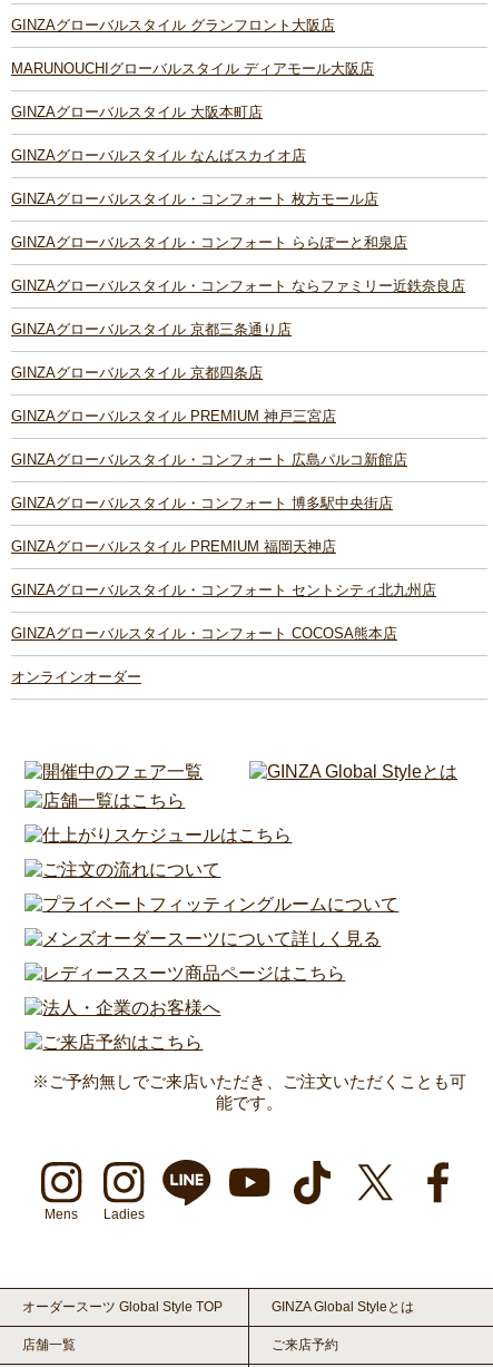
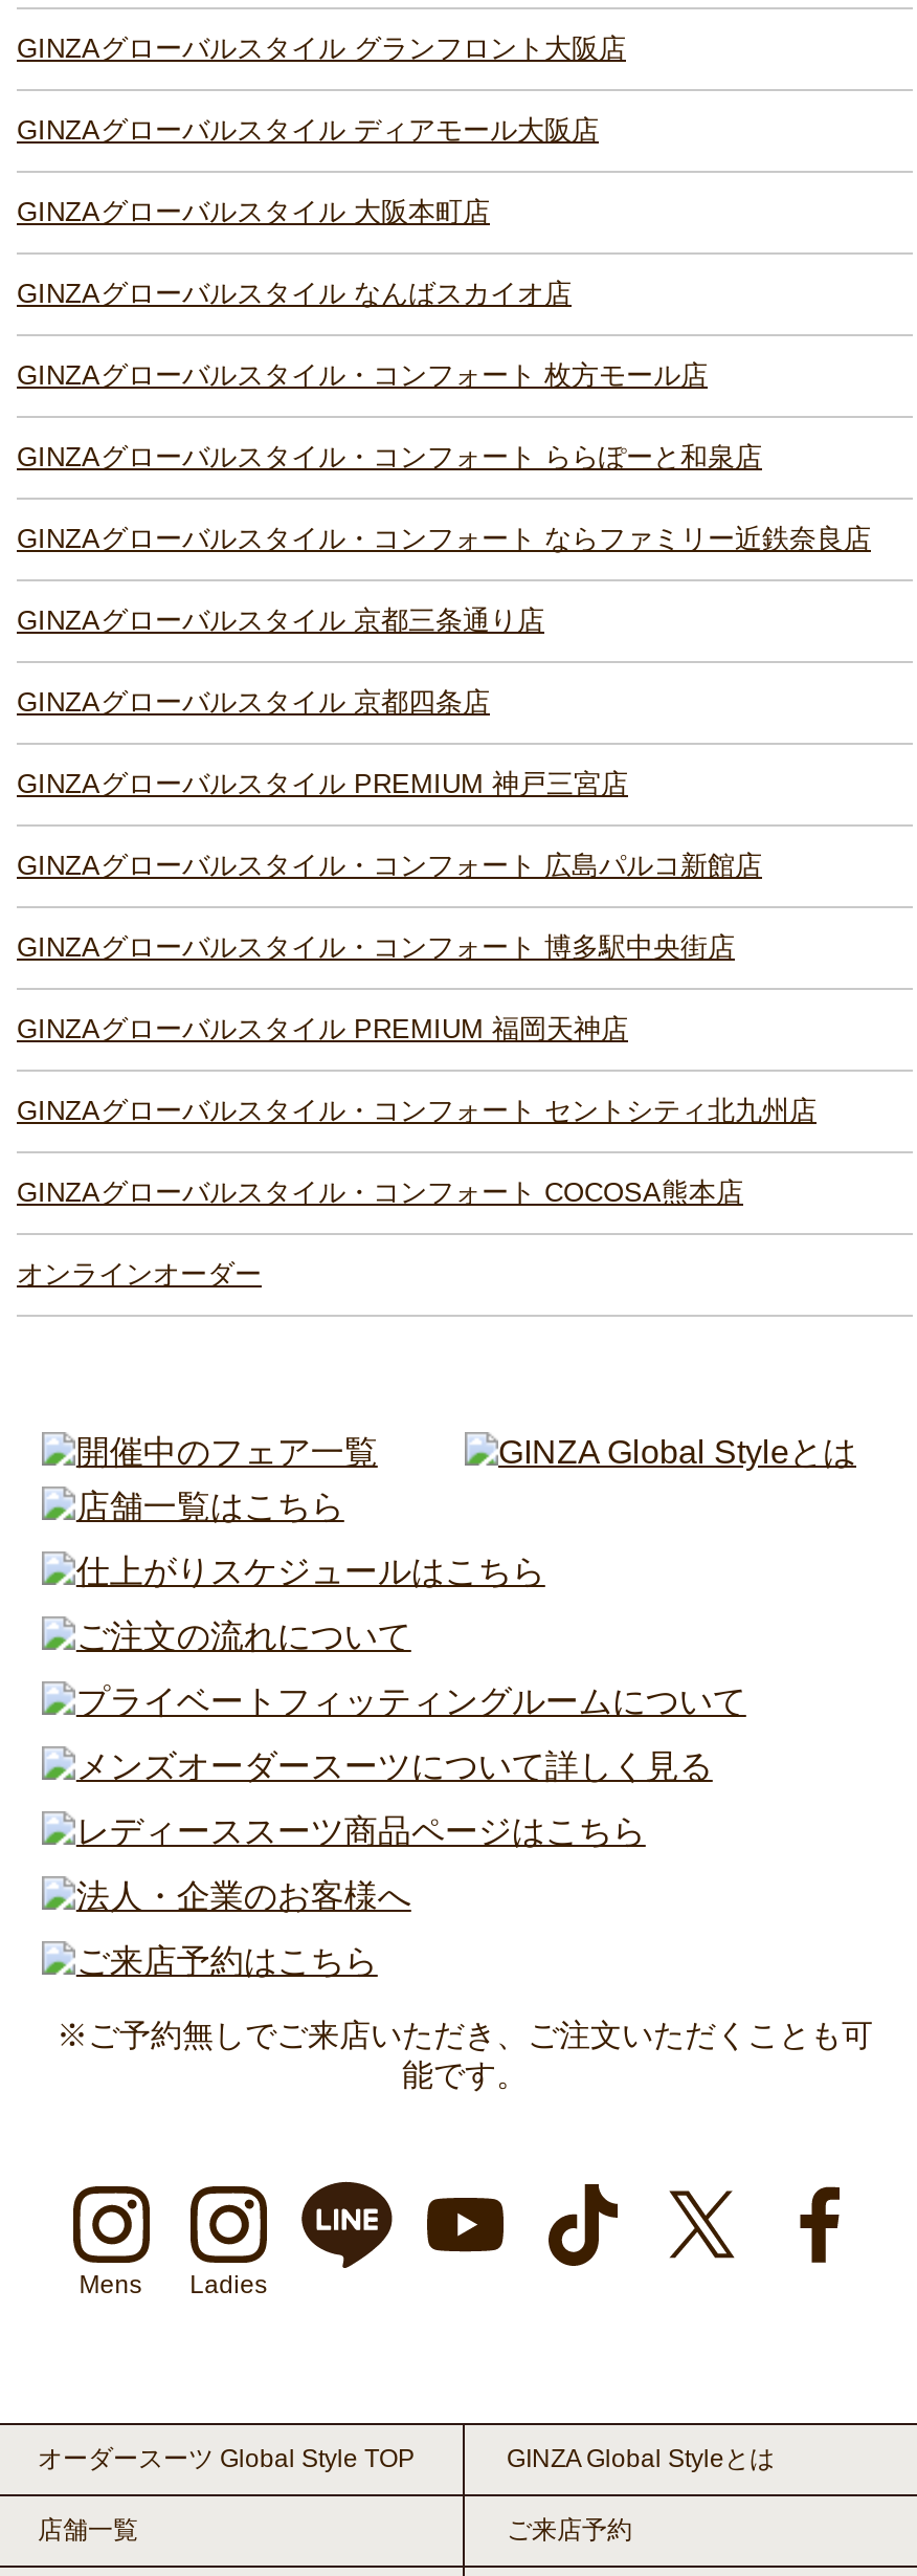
[11,60,374,77] MARUNOUCHIグローバルスタイル ディアモール大阪店 -> [17,114,599,146] GINZAグローバルスタイル ディアモール大阪店

